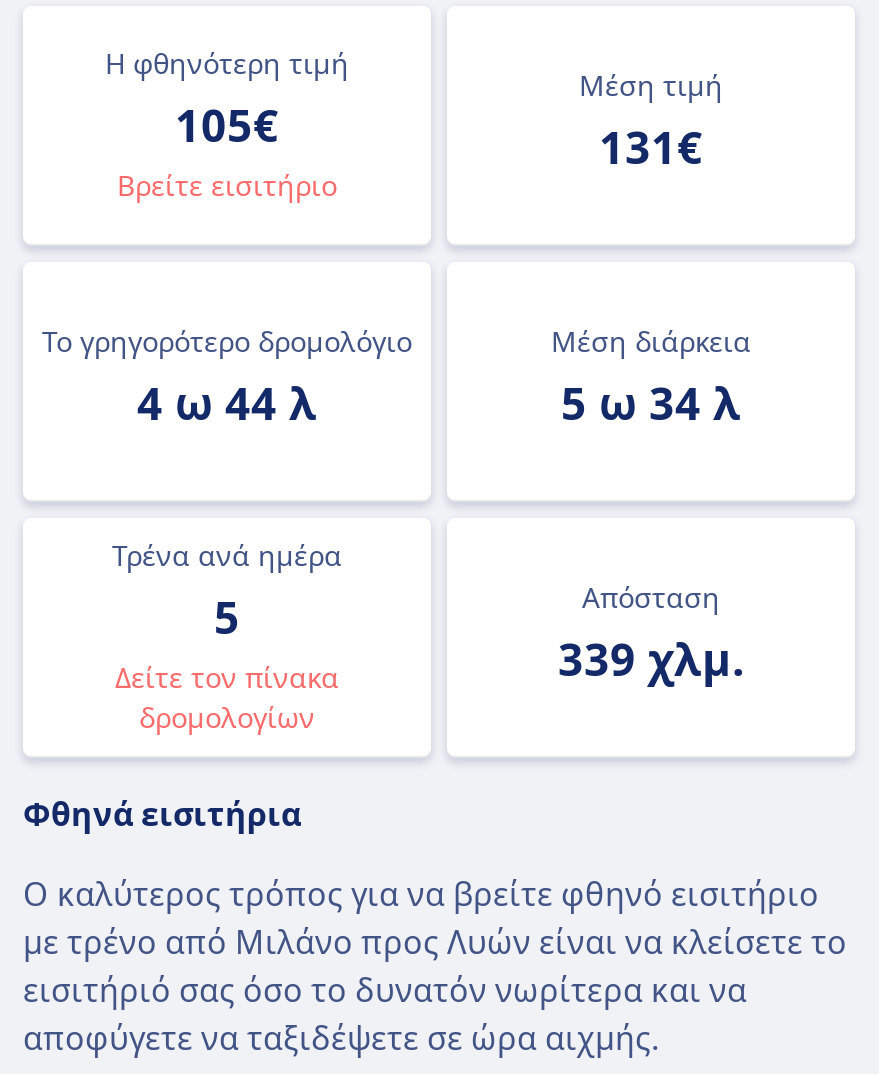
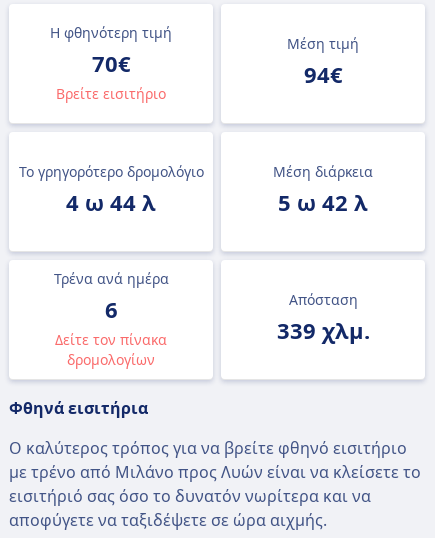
[175,94,279,154] 105€ -> [91,48,130,78] 70€
[599,116,703,176] 131€ -> [303,59,342,89] 94€
[561,372,741,432] 5 ω 34 λ -> [278,187,368,217] 5 ω 42 λ
[214,586,240,646] 5 -> [104,294,117,324] 6

